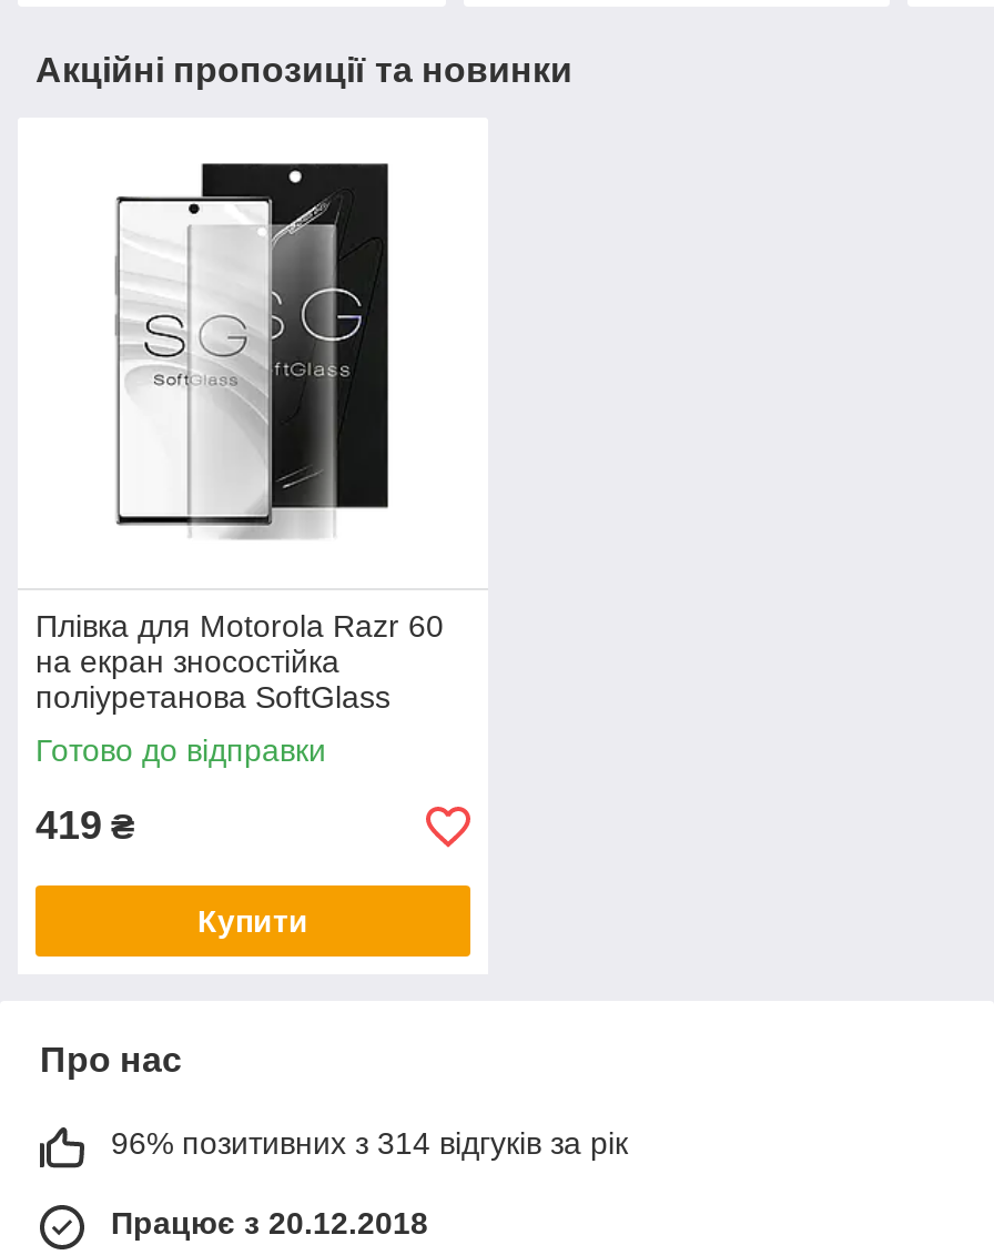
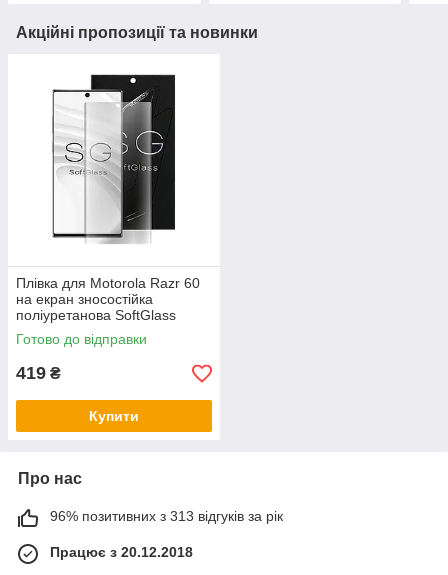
[111,1126,628,1161] 96% позитивних з 314 відгуків за рік -> [50,508,283,524] 96% позитивних з 313 відгуків за рік

